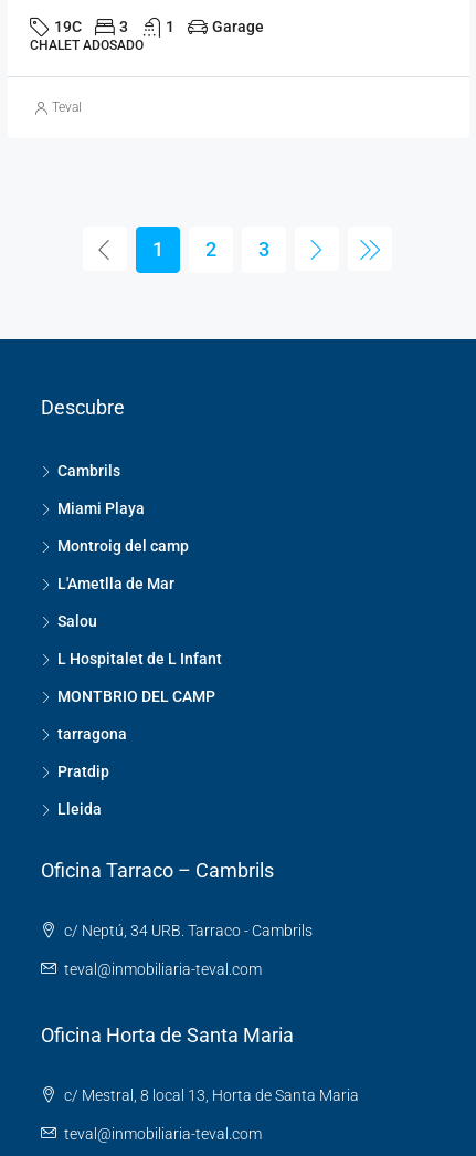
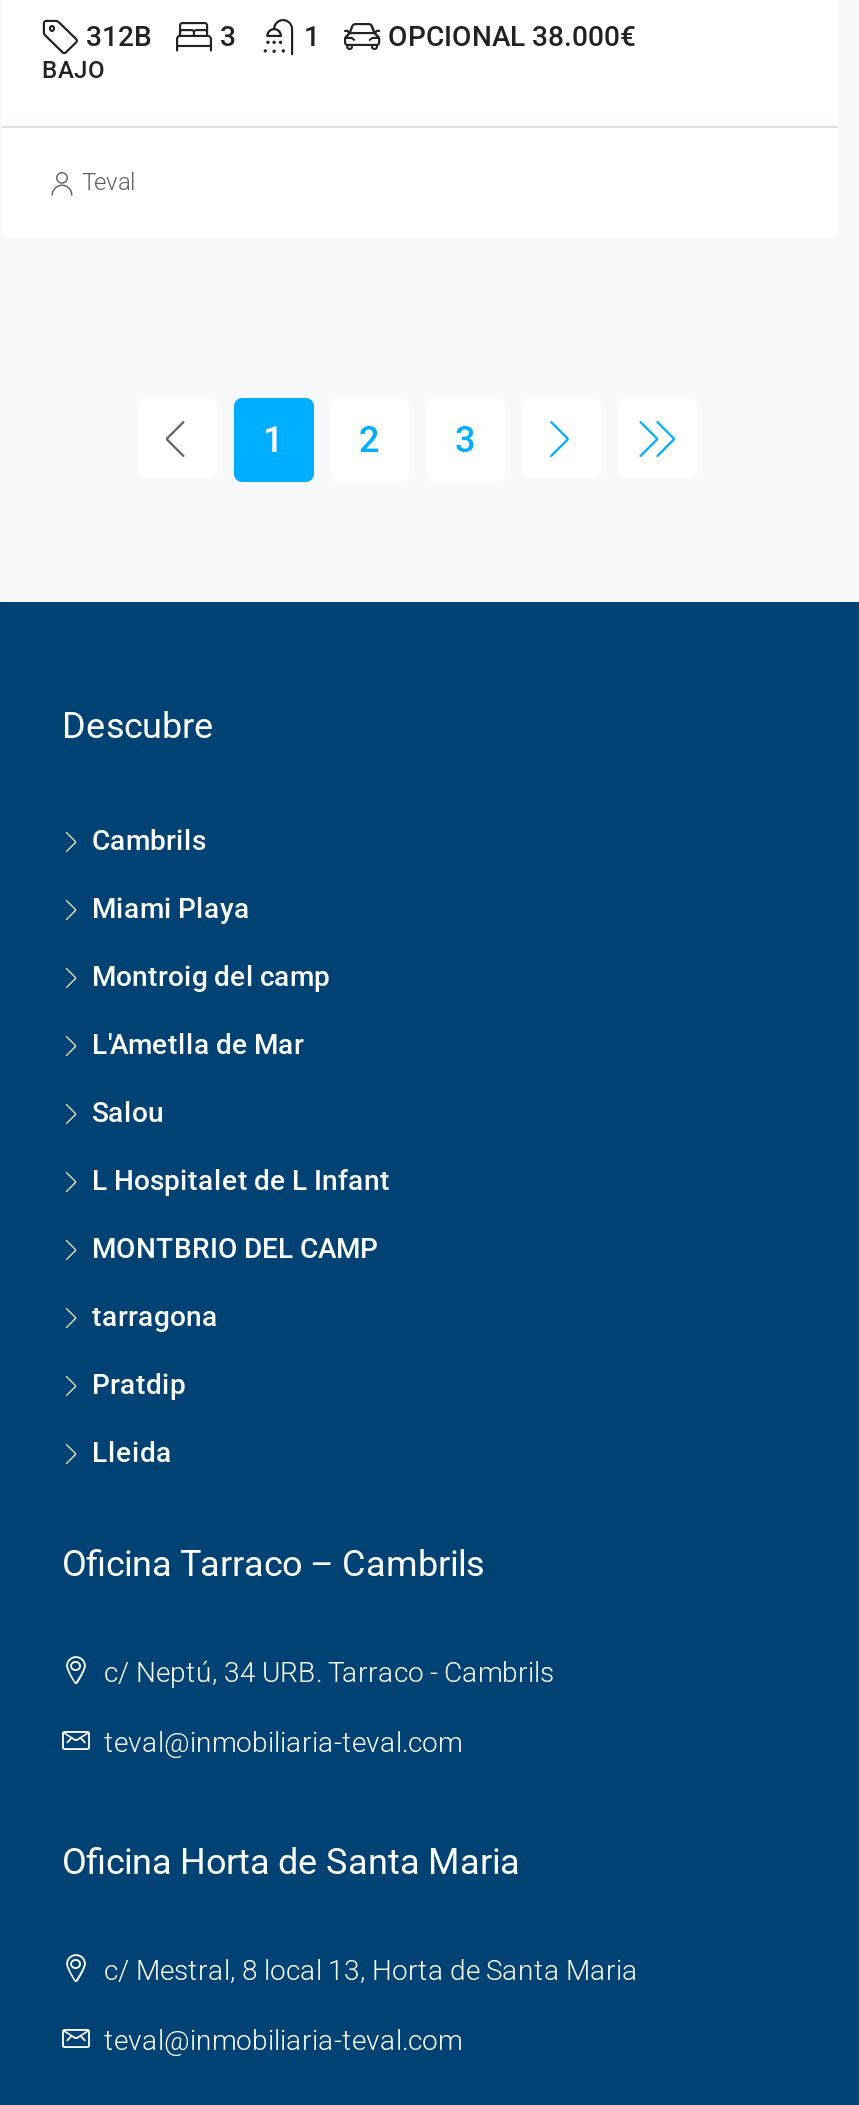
[30,18,264,53] Garage | CHALET ADOSADO -> [42,20,636,84] OPCIONAL 38.000€ | BAJO
[54,18,82,35] 19C -> [86,20,152,52] 312B

